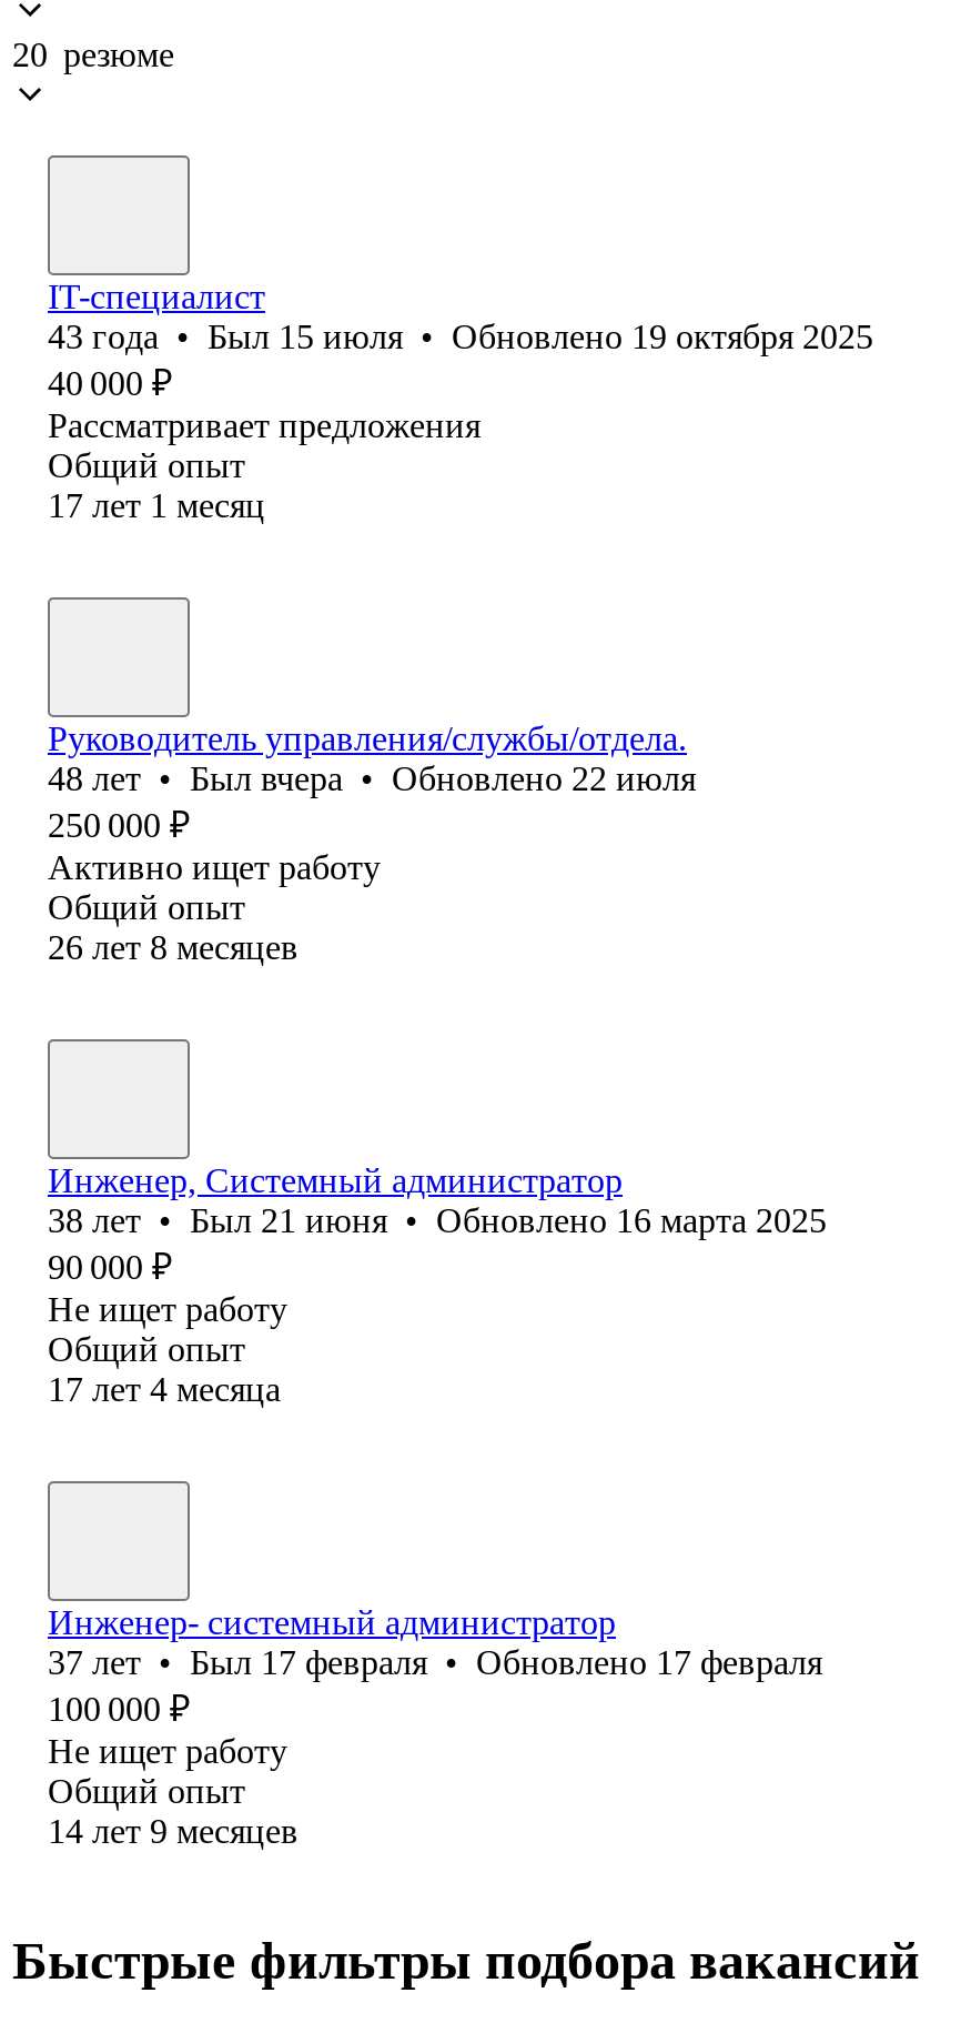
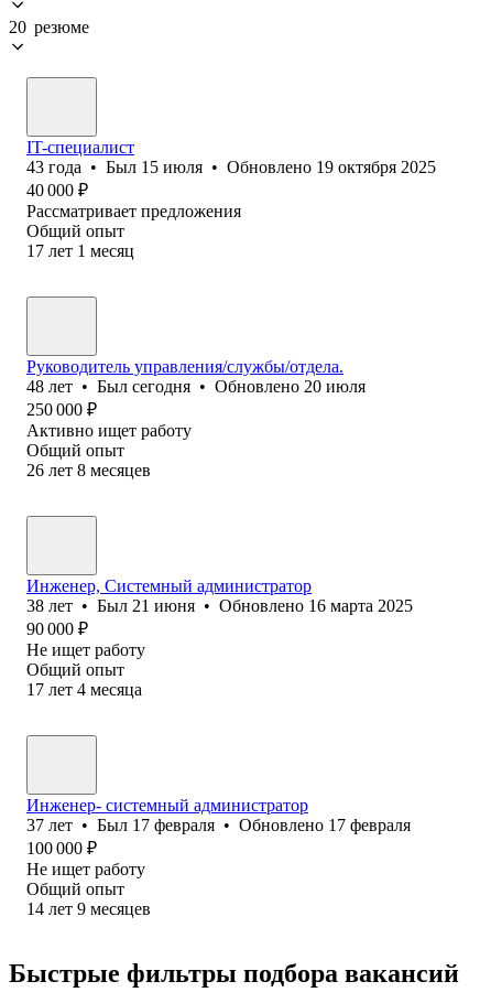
[48,759,696,797] 48 лет • Был вчера • Обновлено 22 июля -> [26,377,366,396] 48 лет • Был сегодня • Обновлено 20 июля

